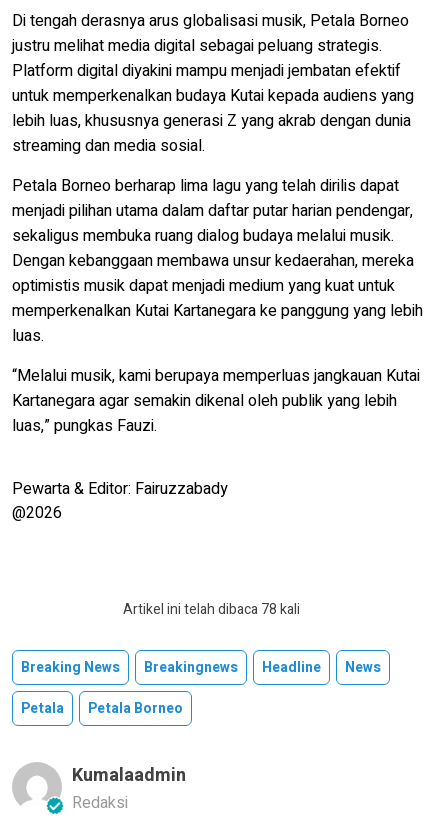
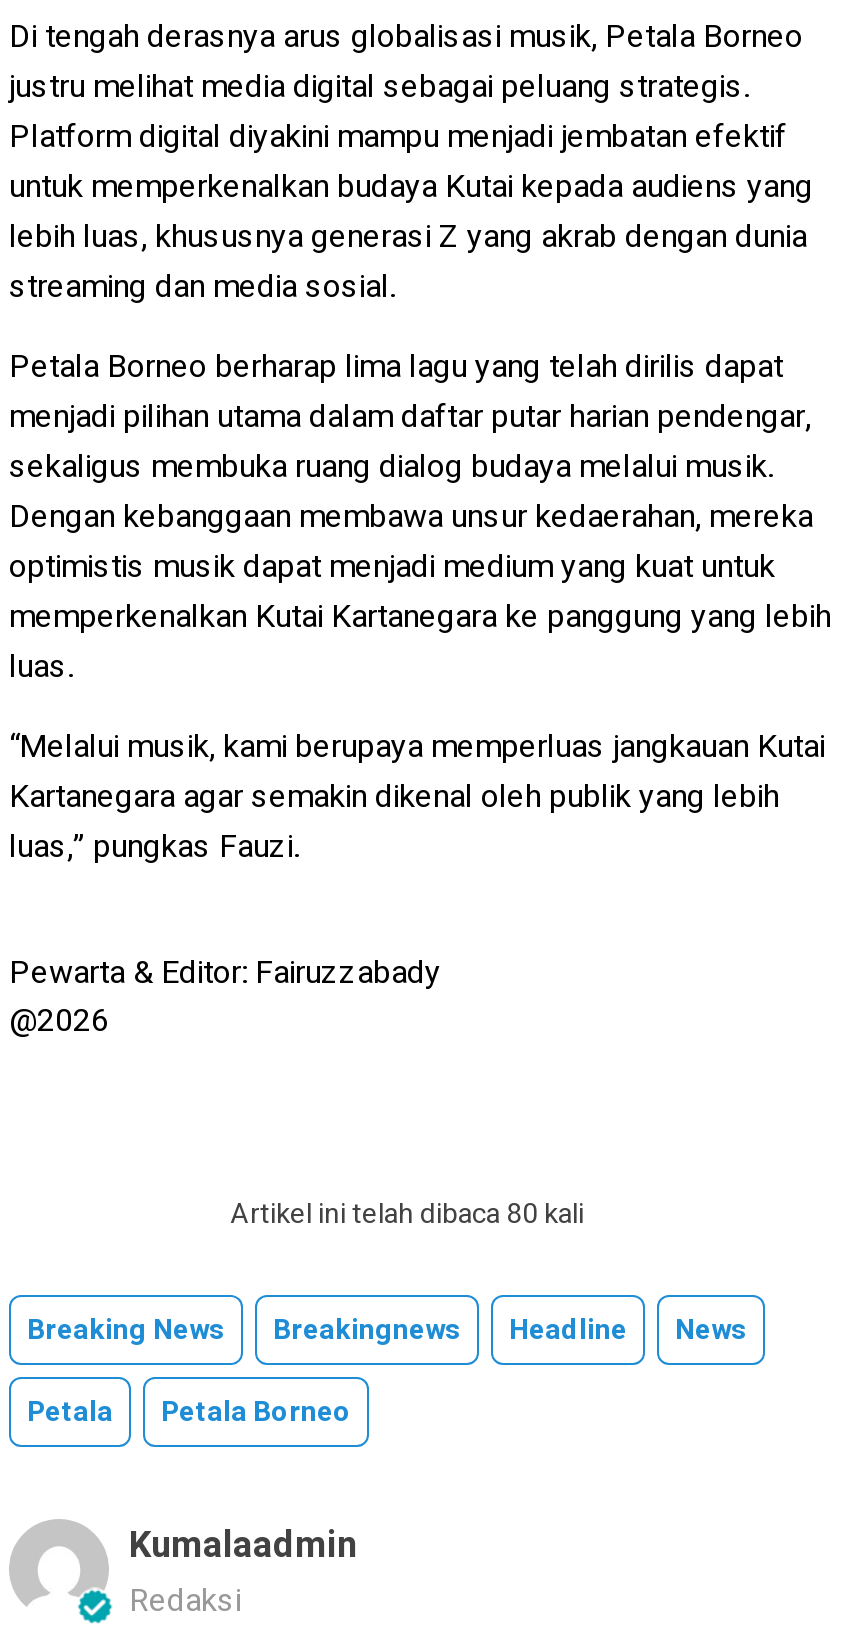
[122,599,299,620] Artikel ini telah dibaca 78 kali -> [230,1192,584,1234] Artikel ini telah dibaca 80 kali

